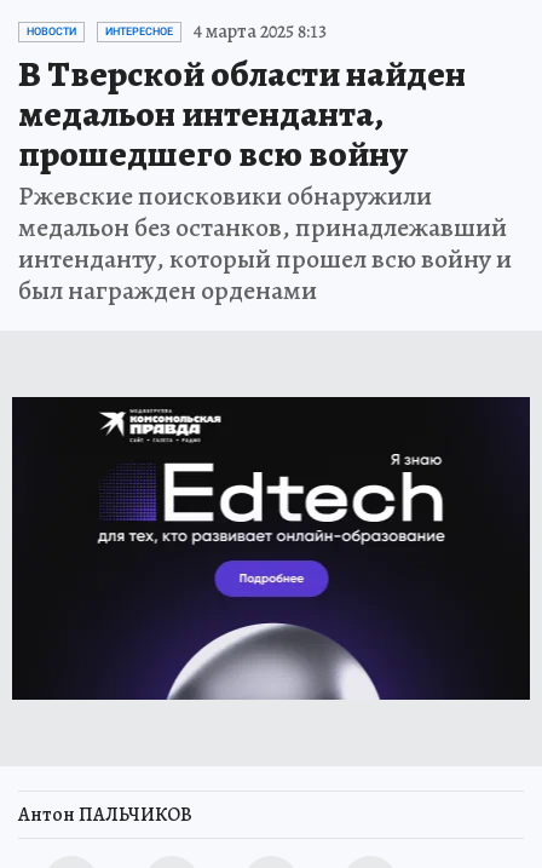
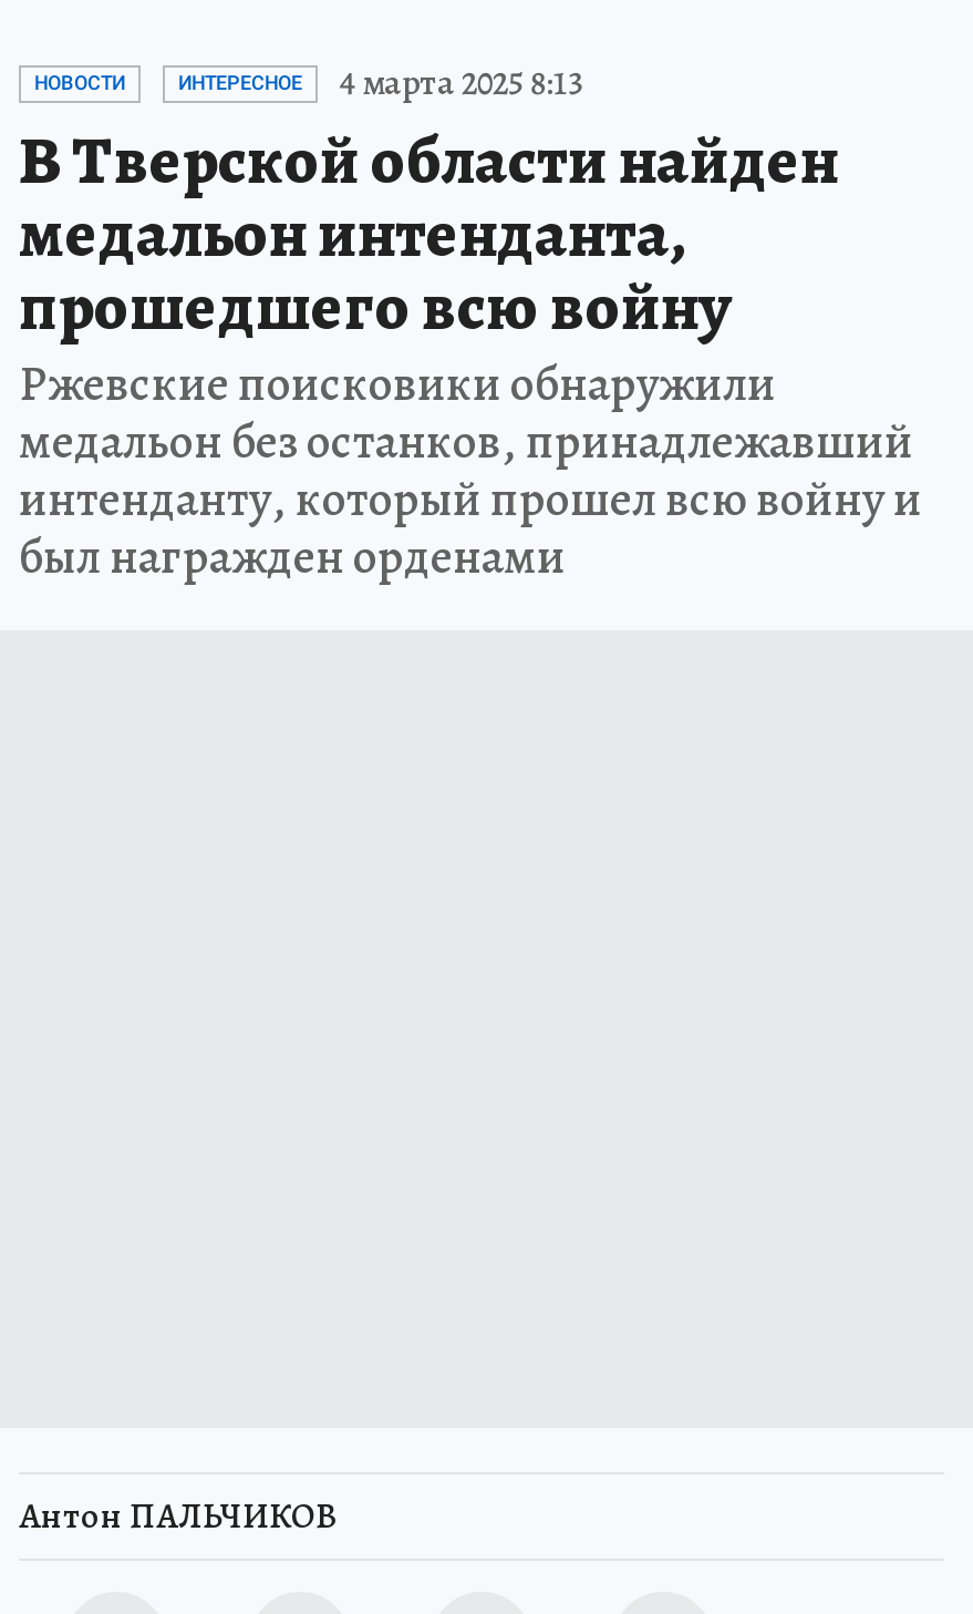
[11,396,531,701] [image] -> none

